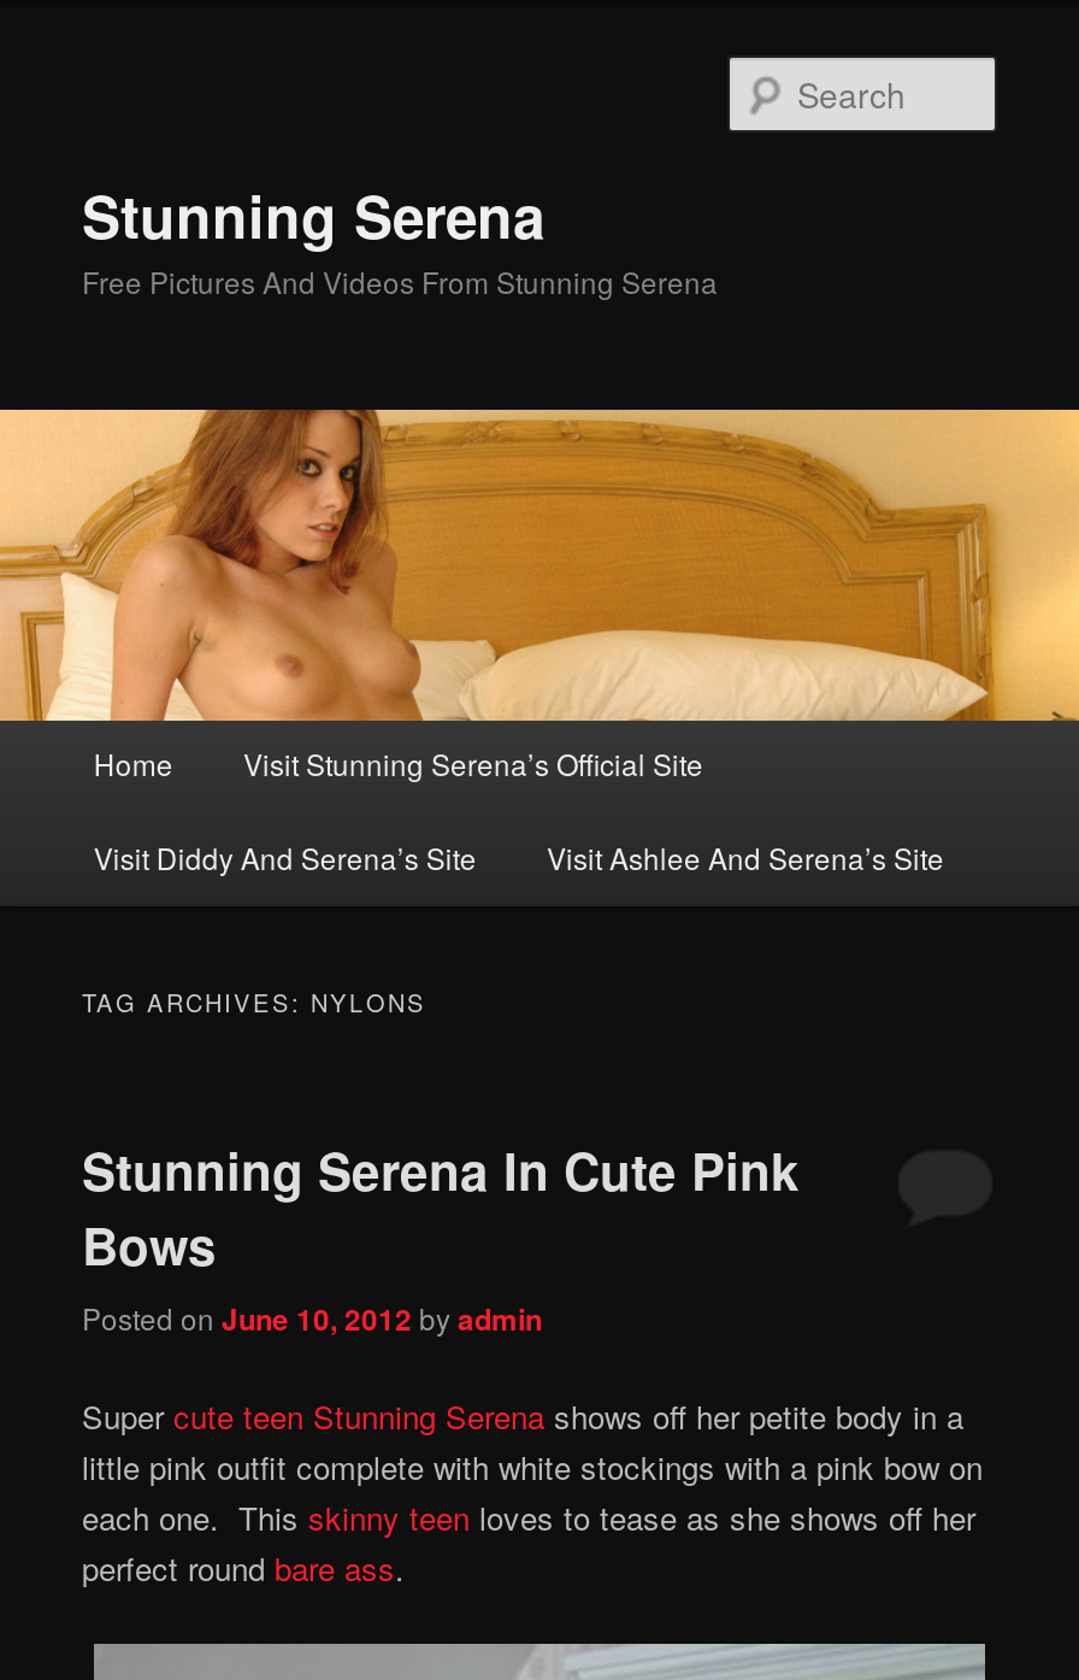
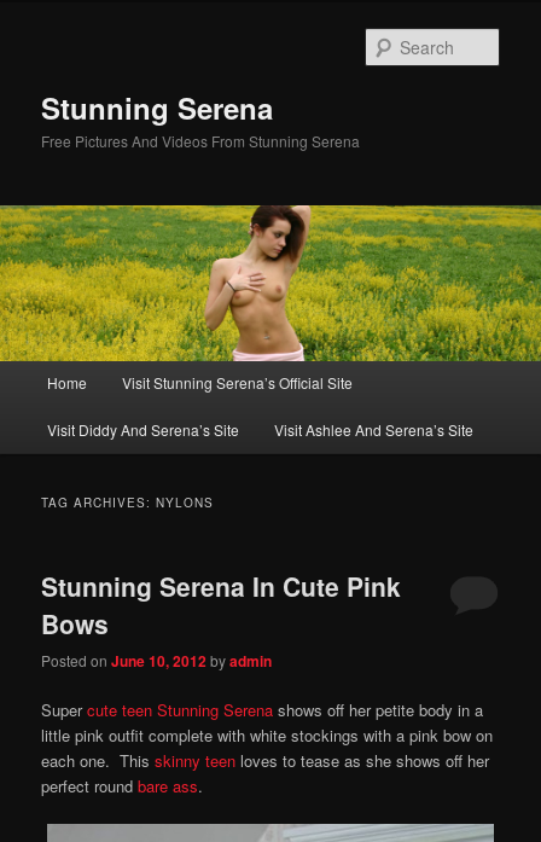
[7,407,1072,723] [image] -> [4,204,537,362] [image]

